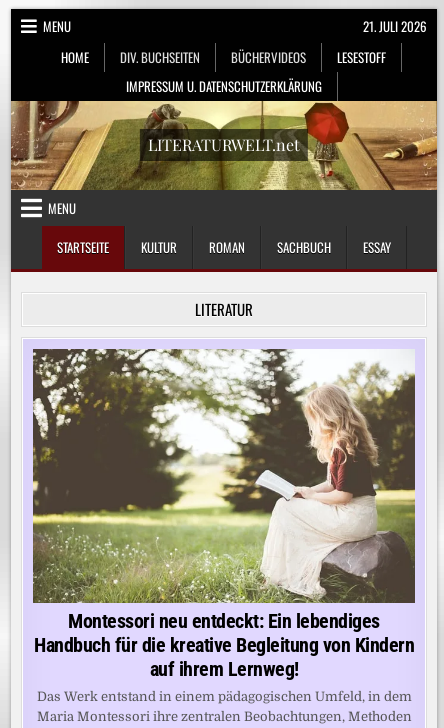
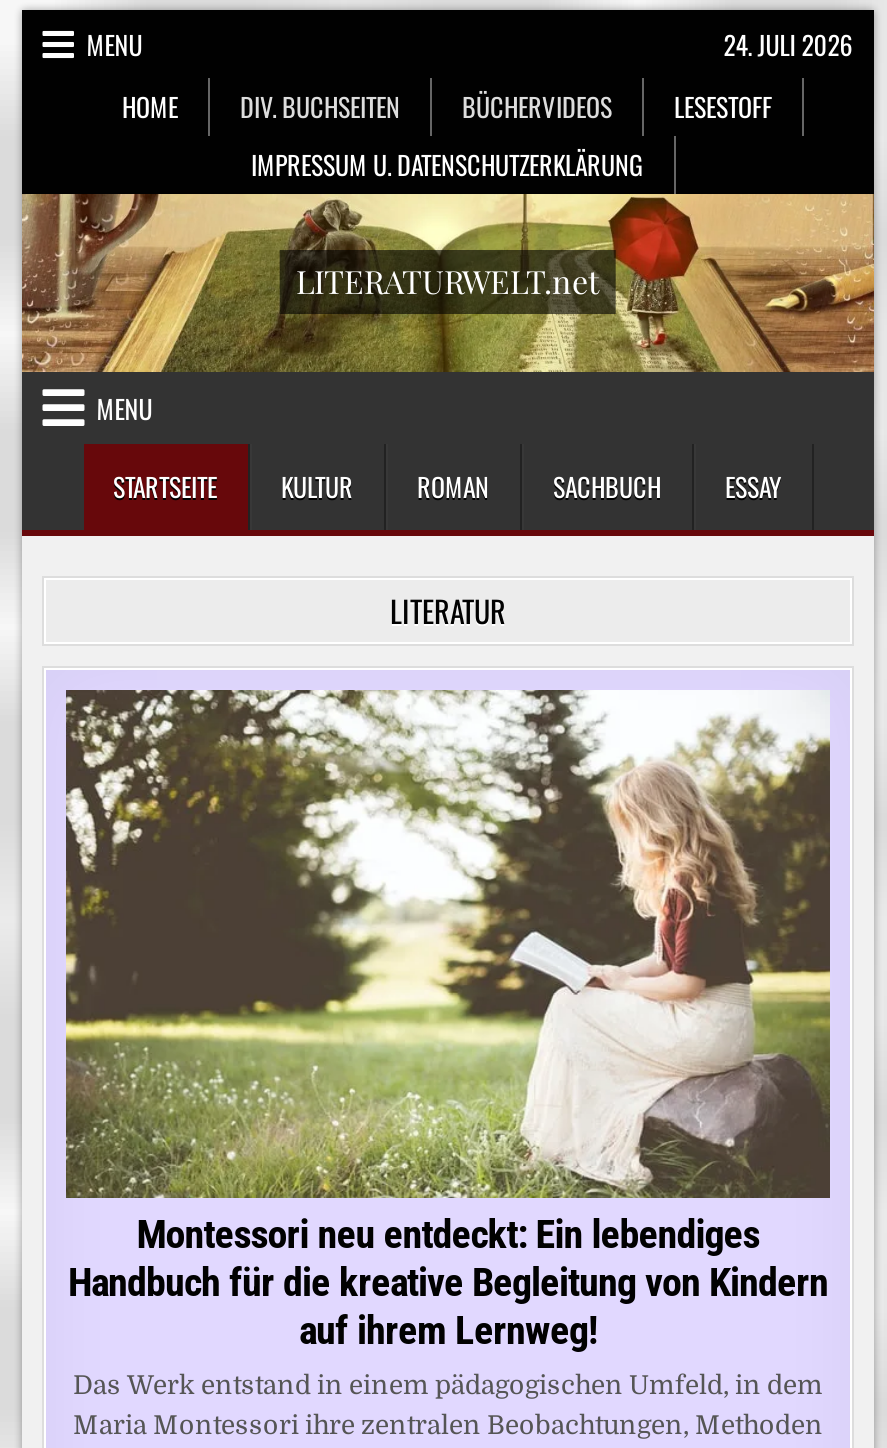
[363,16,427,36] 21. JULI 2026 -> [724,24,854,64] 24. JULI 2026

